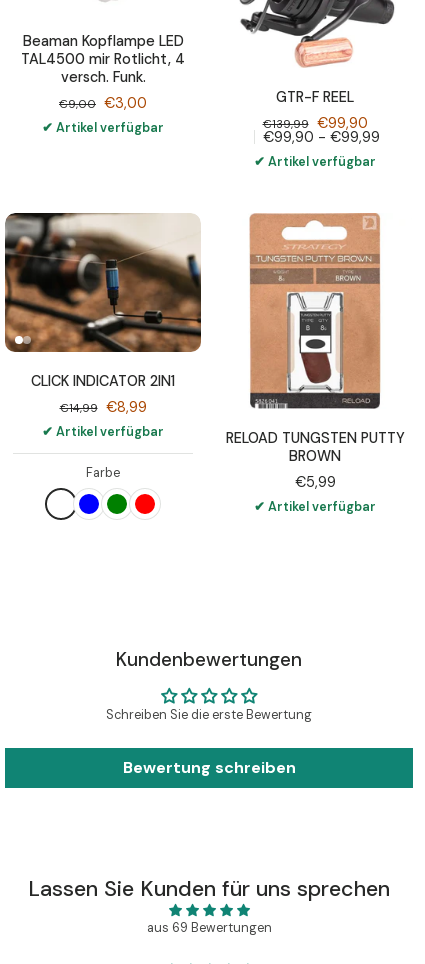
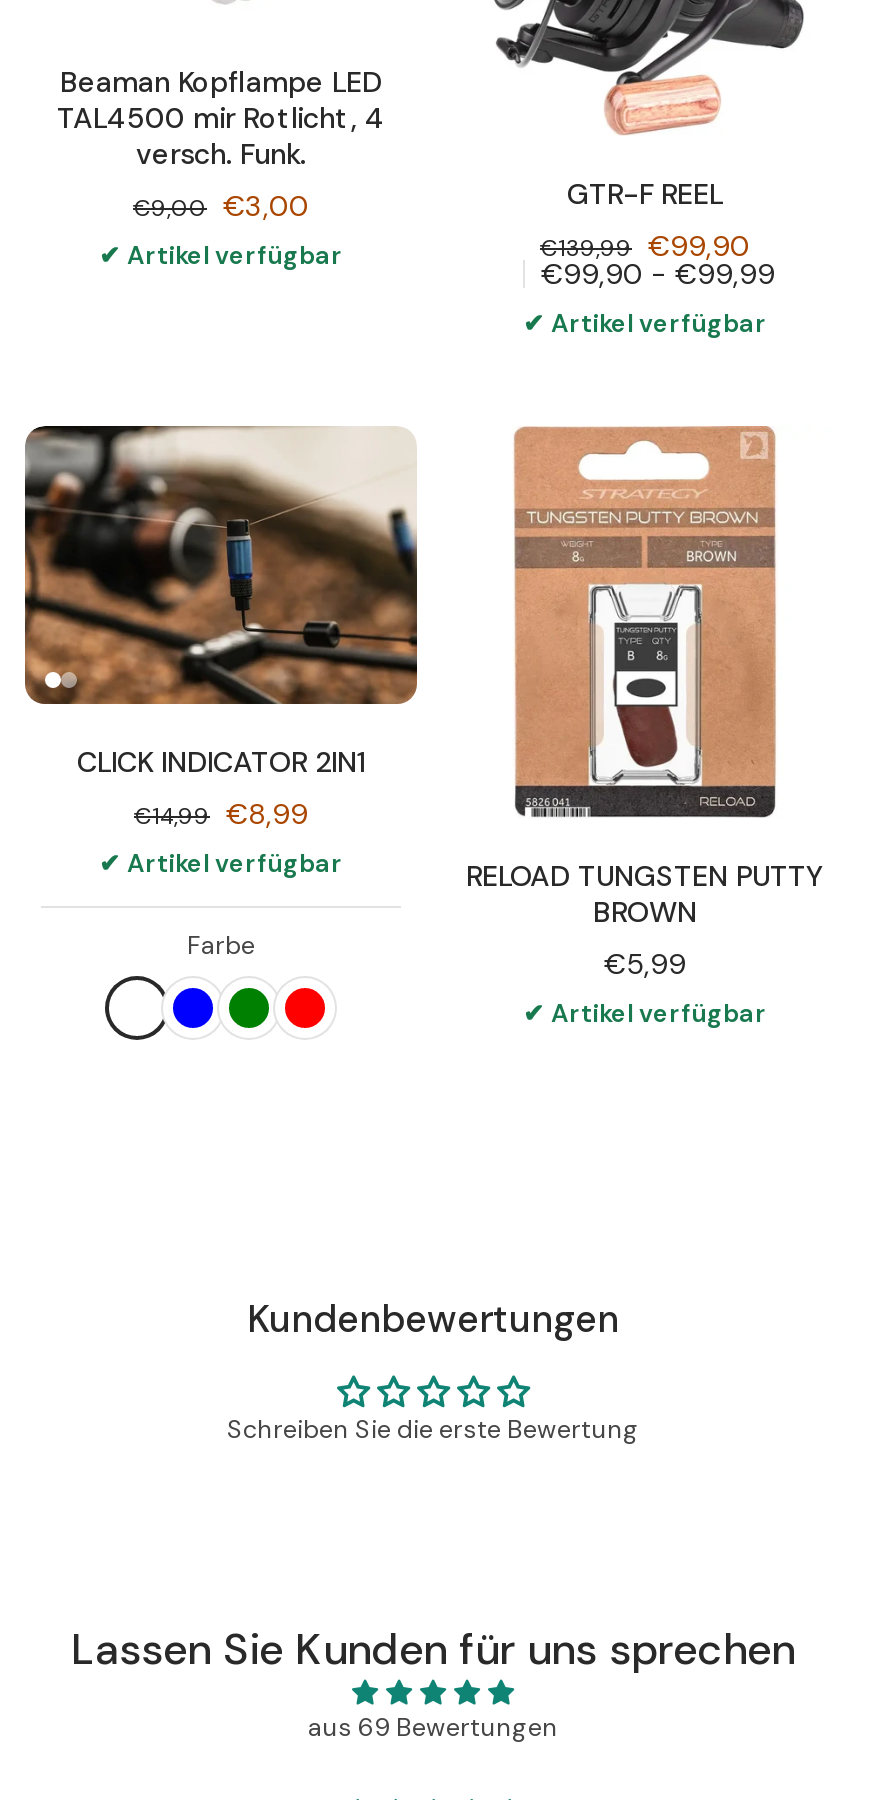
[122,757,295,778] Bewertung schreiben -> none

